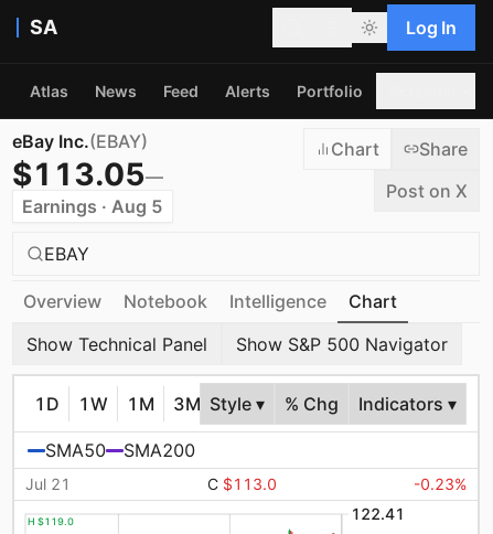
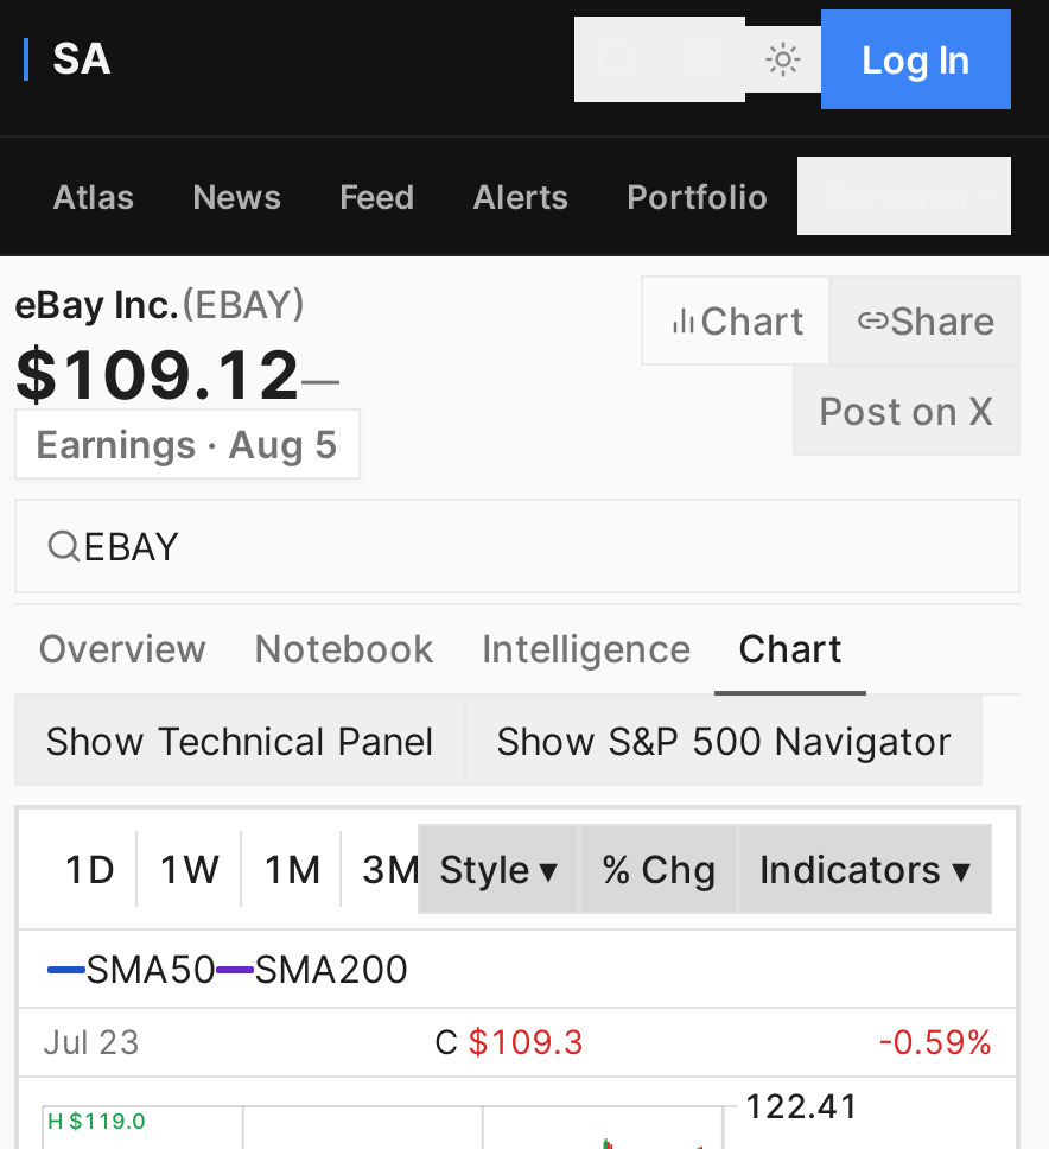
[12,156,163,193] $113.05— -> [14,335,339,415] $109.12—
[25,474,71,493] Jul 21 -> [43,1021,140,1061] Jul 23
[207,474,277,493] C $113.0 -> [434,1021,584,1061] C $109.3
[414,474,467,493] -0.23% -> [878,1021,992,1061] -0.59%

